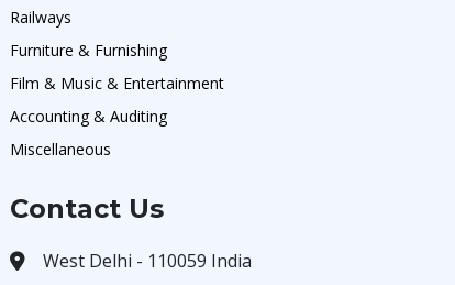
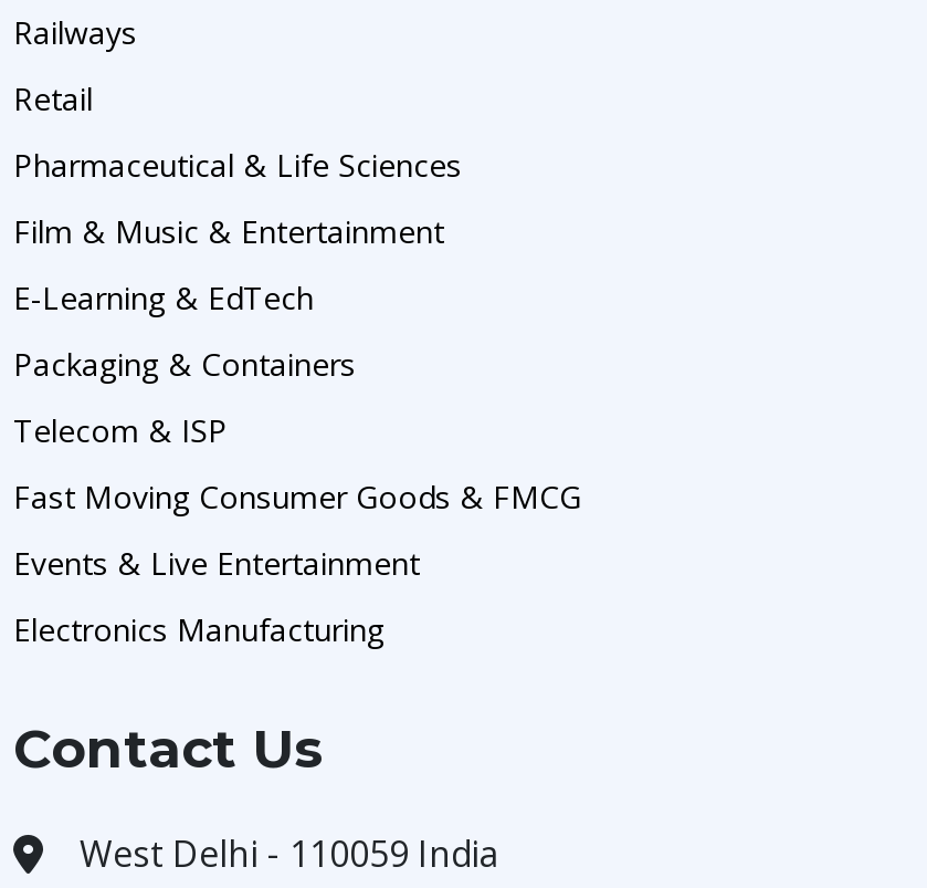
[10,39,167,60] Furniture & Furnishing -> [13,77,462,185] Retail | Pharmaceutical & Life Sciences
[10,105,167,159] Accounting & Auditing | Miscellaneous -> [13,276,581,650] E-Learning & EdTech | Packaging & Containers | Telecom & ISP | Fast Moving Consumer Goods & FMCG | Events & Live Entertainment | Electronics Manufacturing

